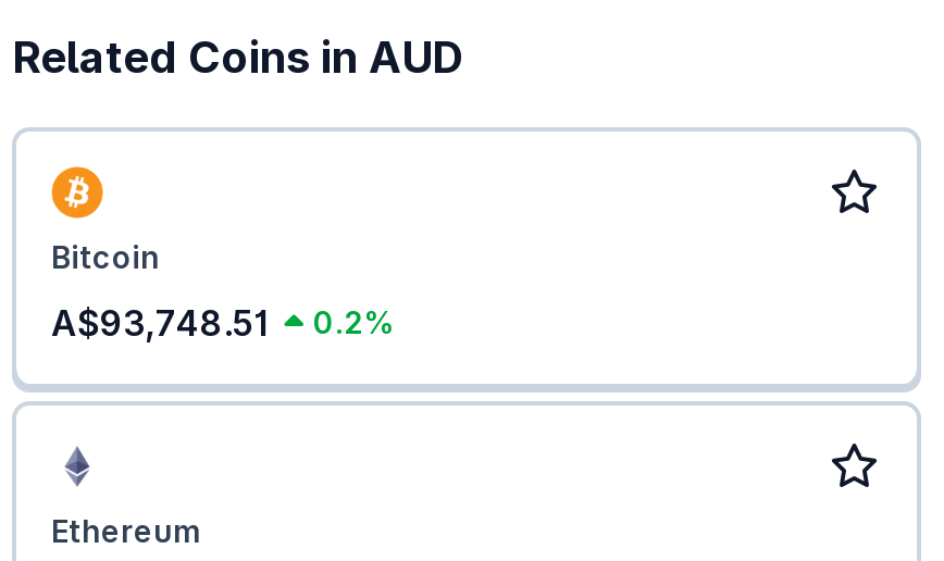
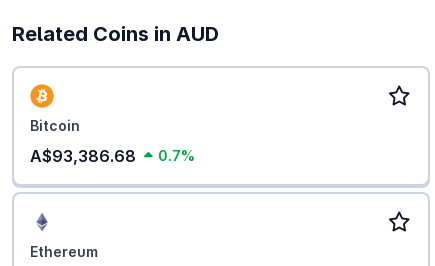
[51,301,394,345] A$93,748.51 | 0.2% -> [30,146,194,166] A$93,386.68 | 0.7%

